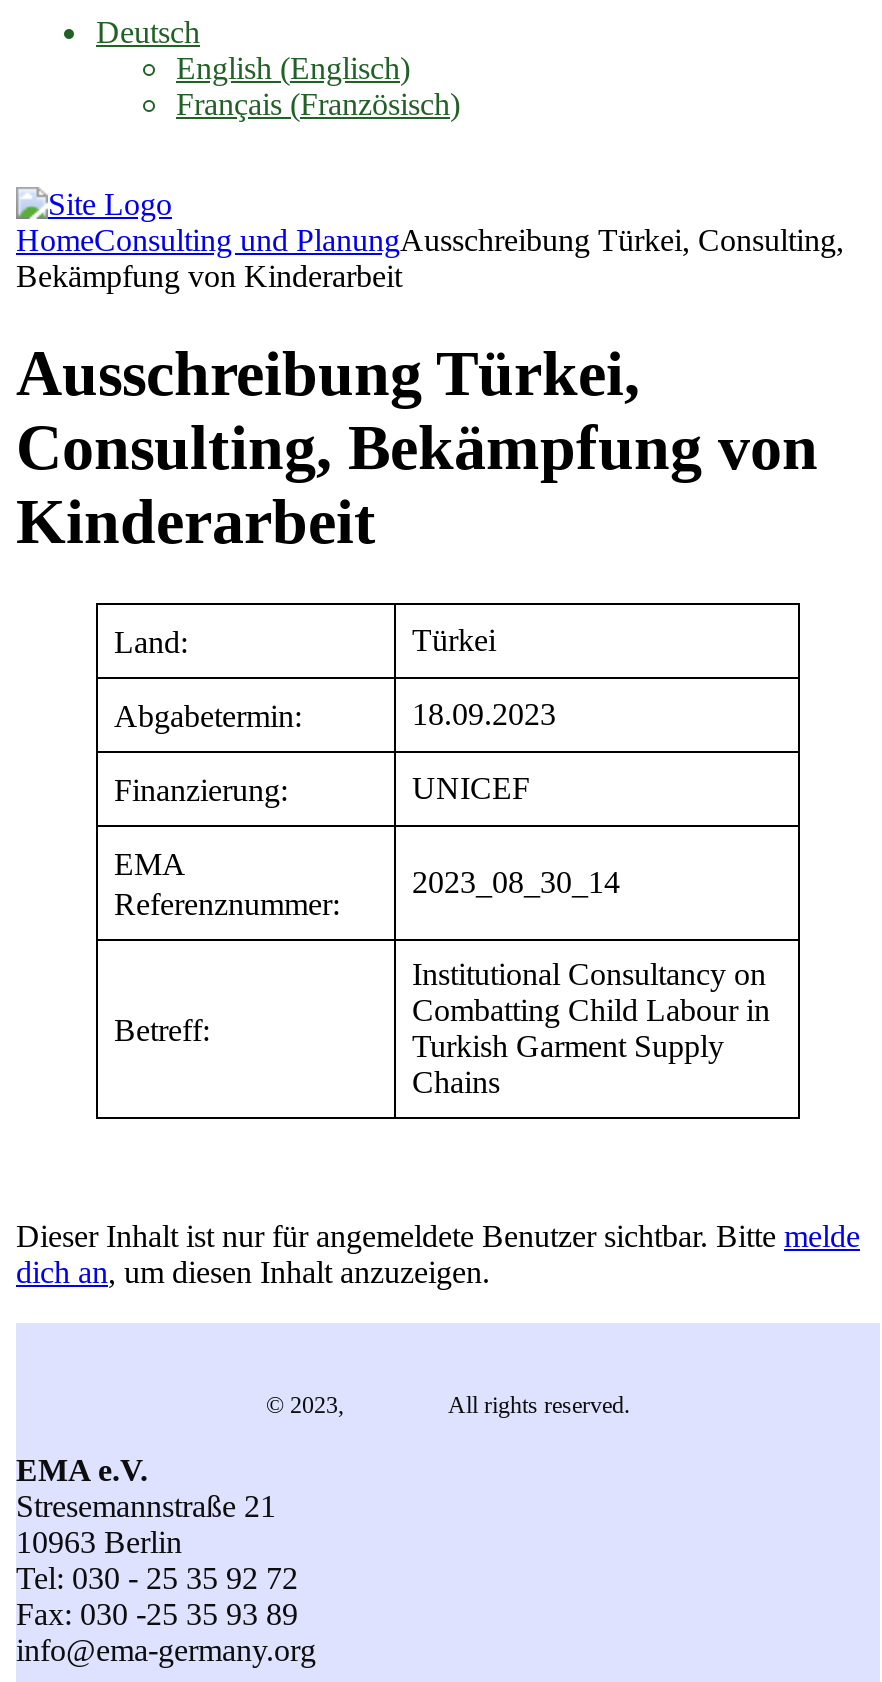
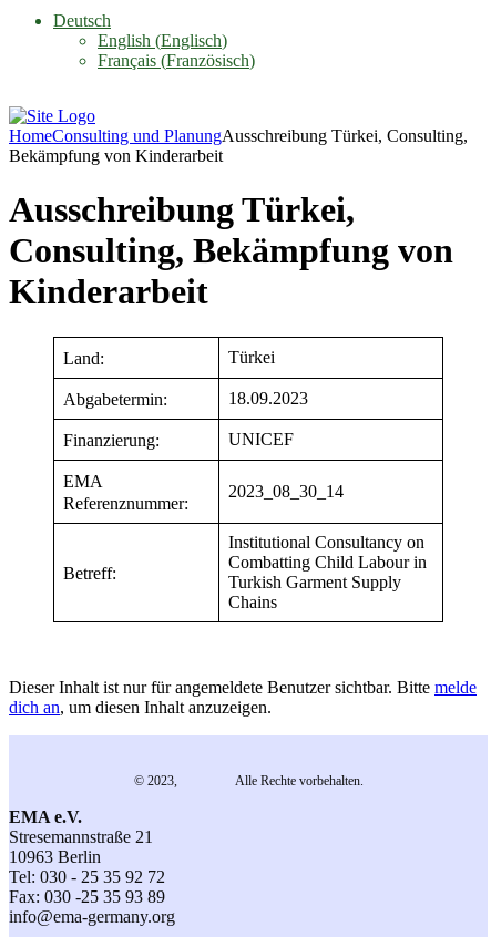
[266,1391,630,1419] © 2023, EMA e.V. All rights reserved. -> [134,773,363,788] © 2023, EMA e.V. Alle Rechte vorbehalten.

